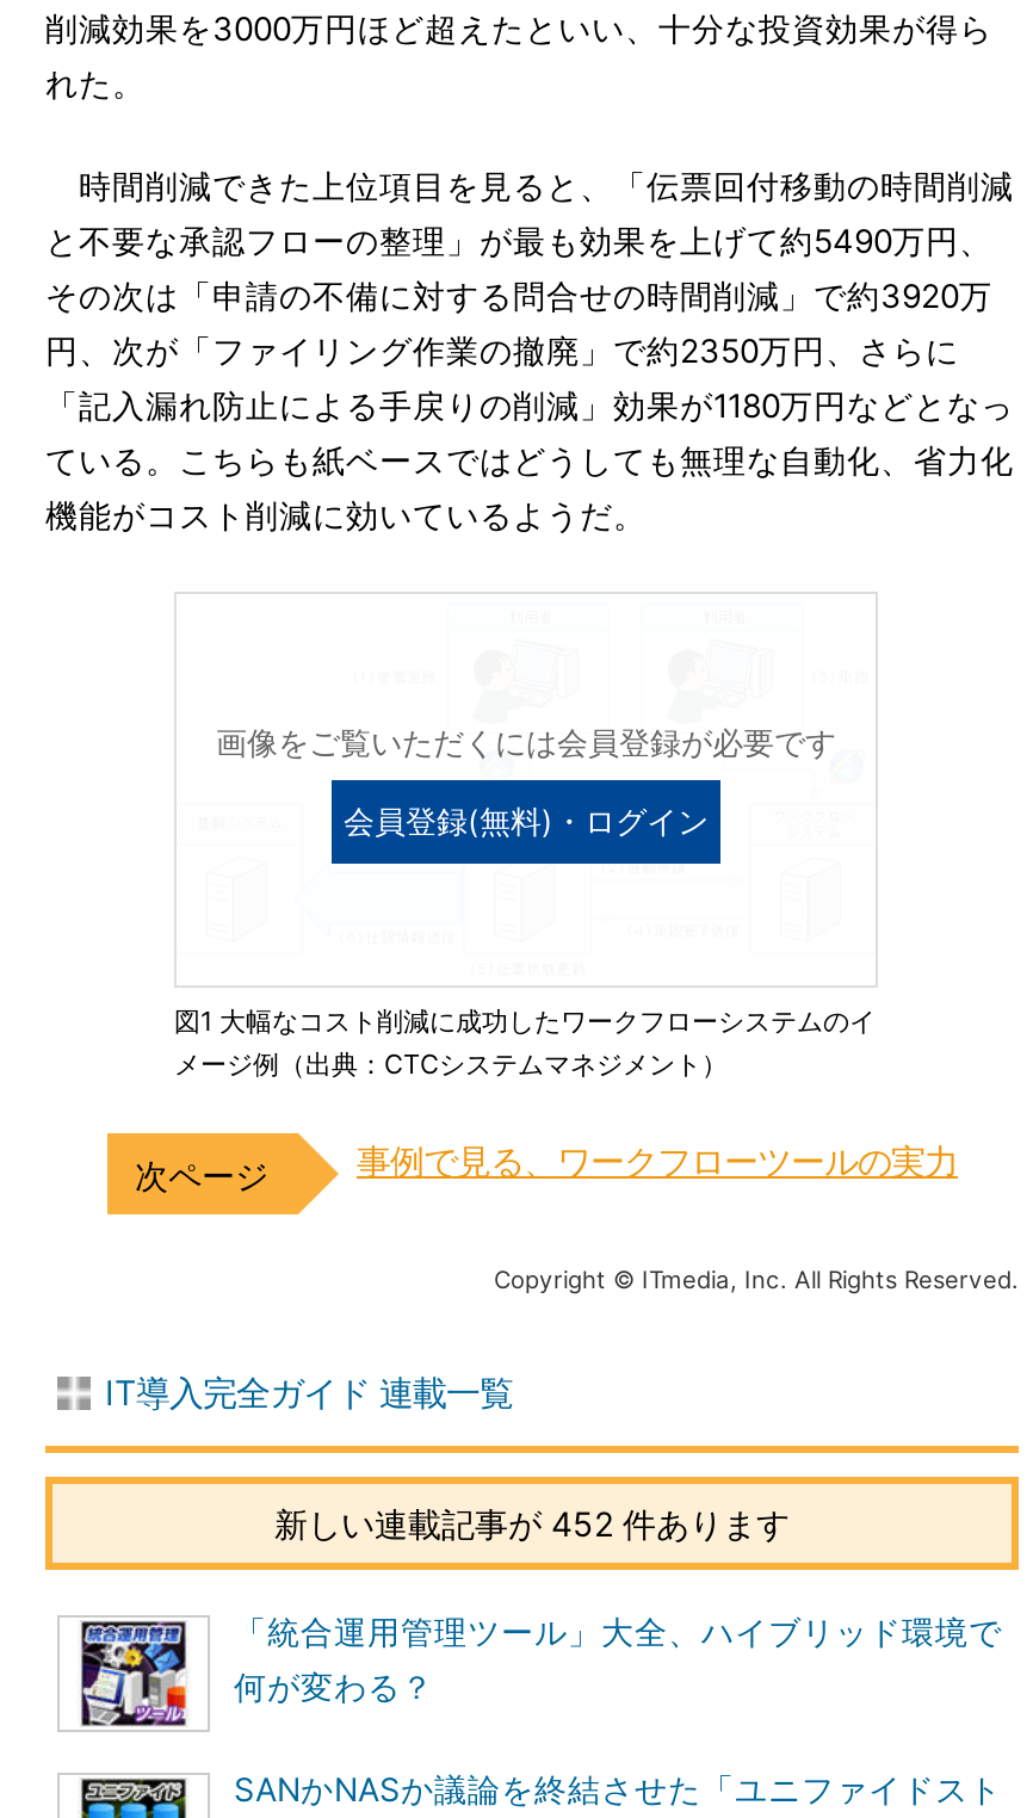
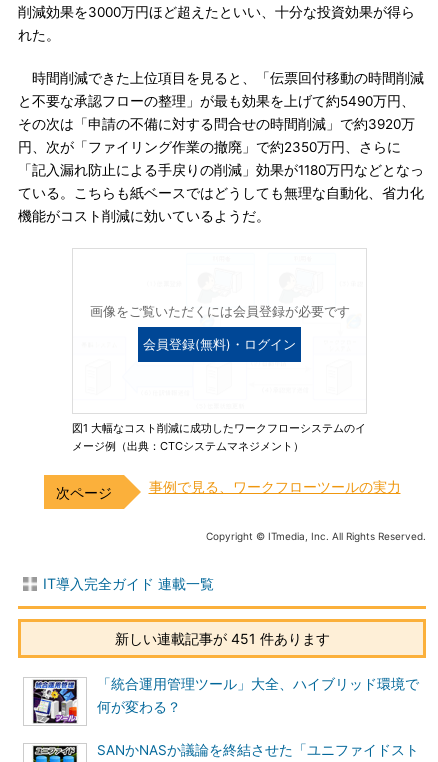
[274,1503,790,1544] 新しい連載記事が 452 件あります -> [114,630,329,647] 新しい連載記事が 451 件あります

